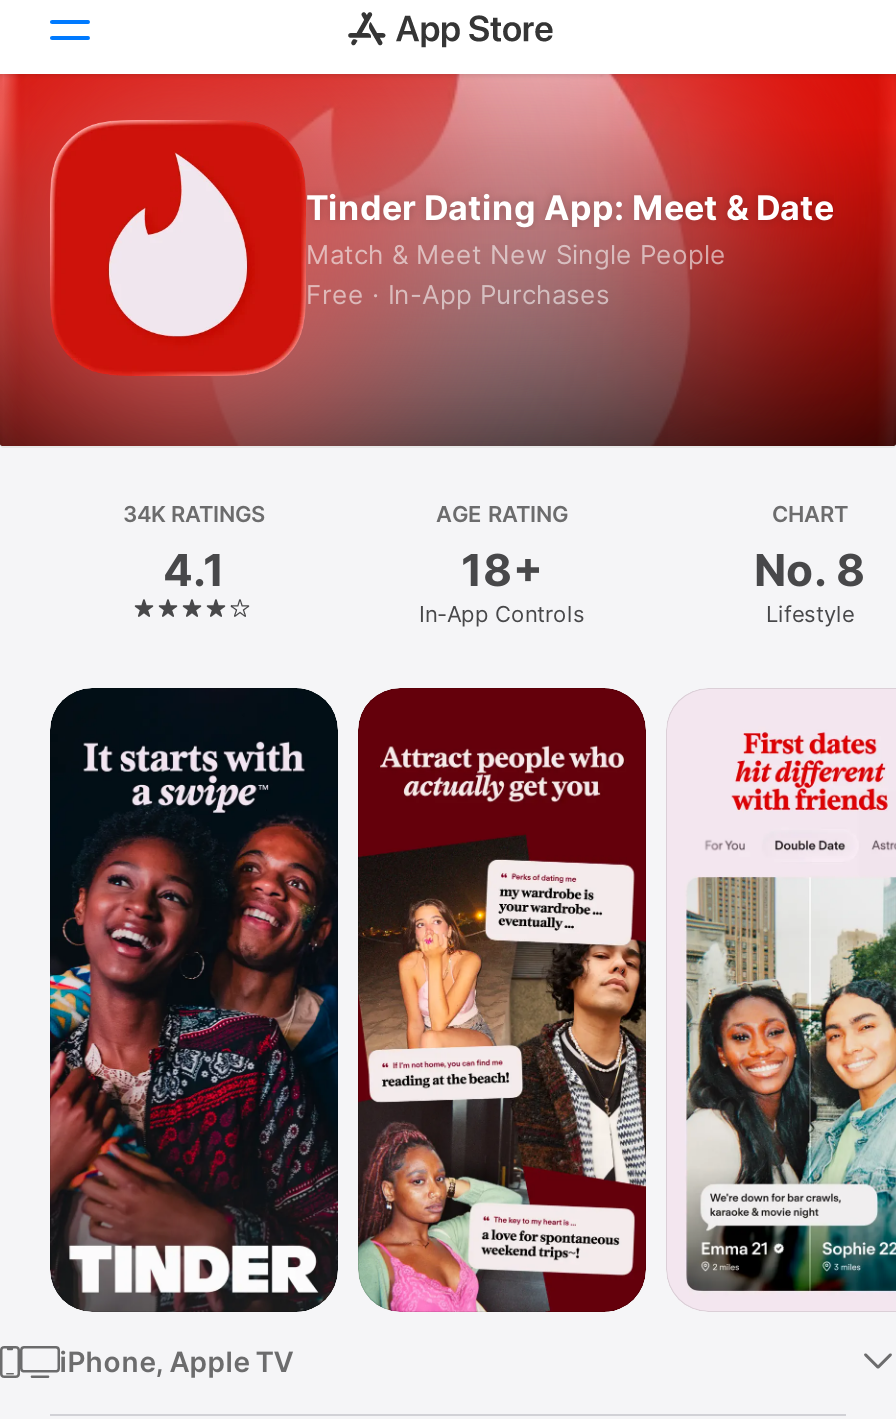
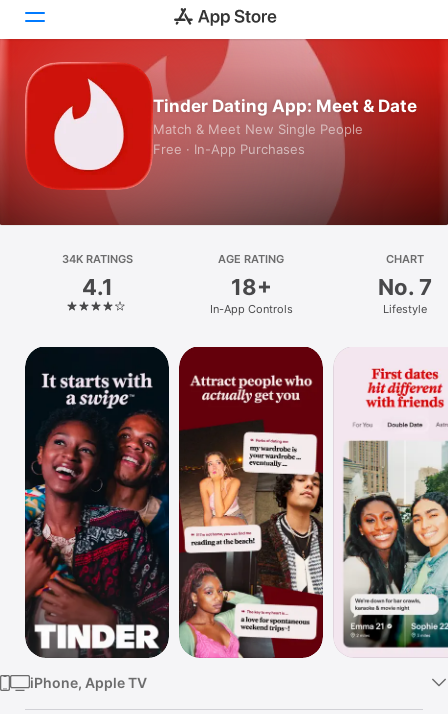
[754,544,866,596] No. 8 -> [378,274,432,300] No. 7

